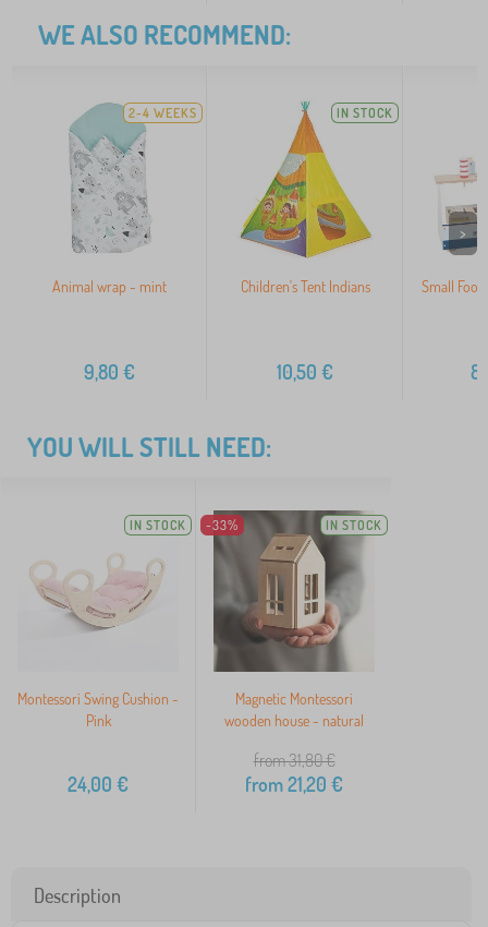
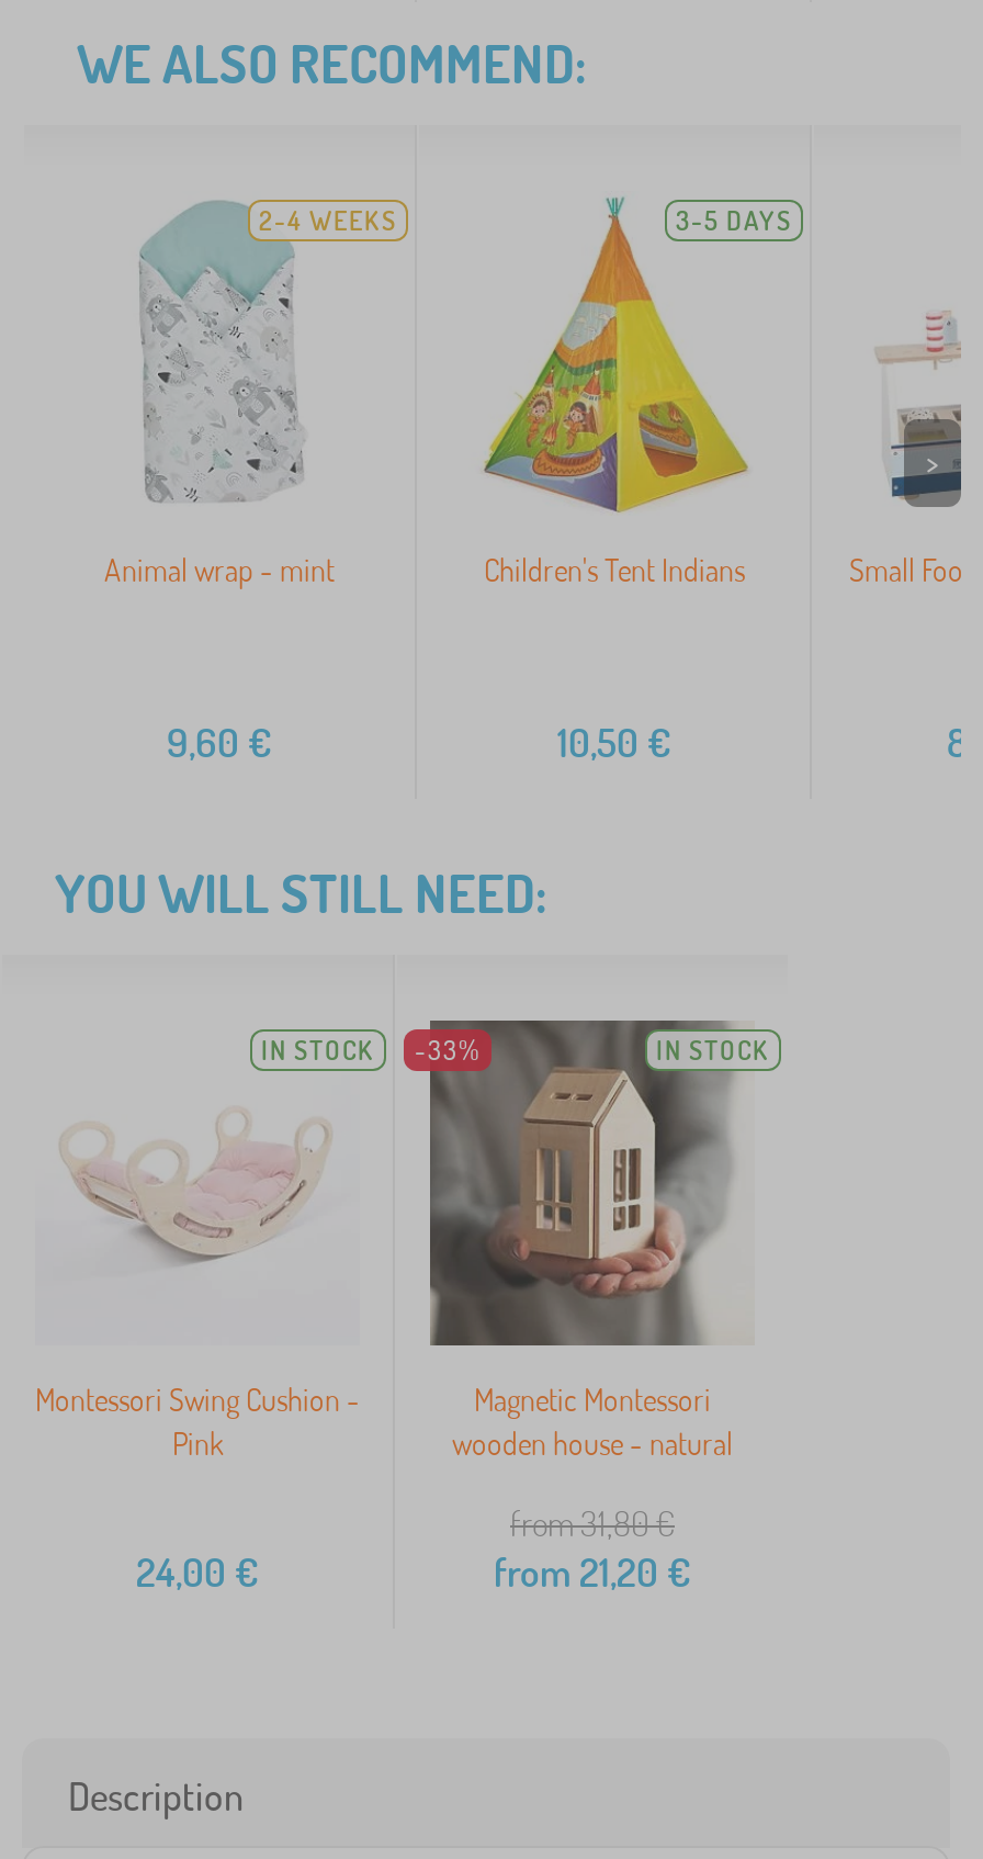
[337,105,393,121] IN STOCK -> [676,205,792,237] 3-5 DAYS
[83,360,135,384] 9,80 € -> [167,718,272,766] 9,60 €

